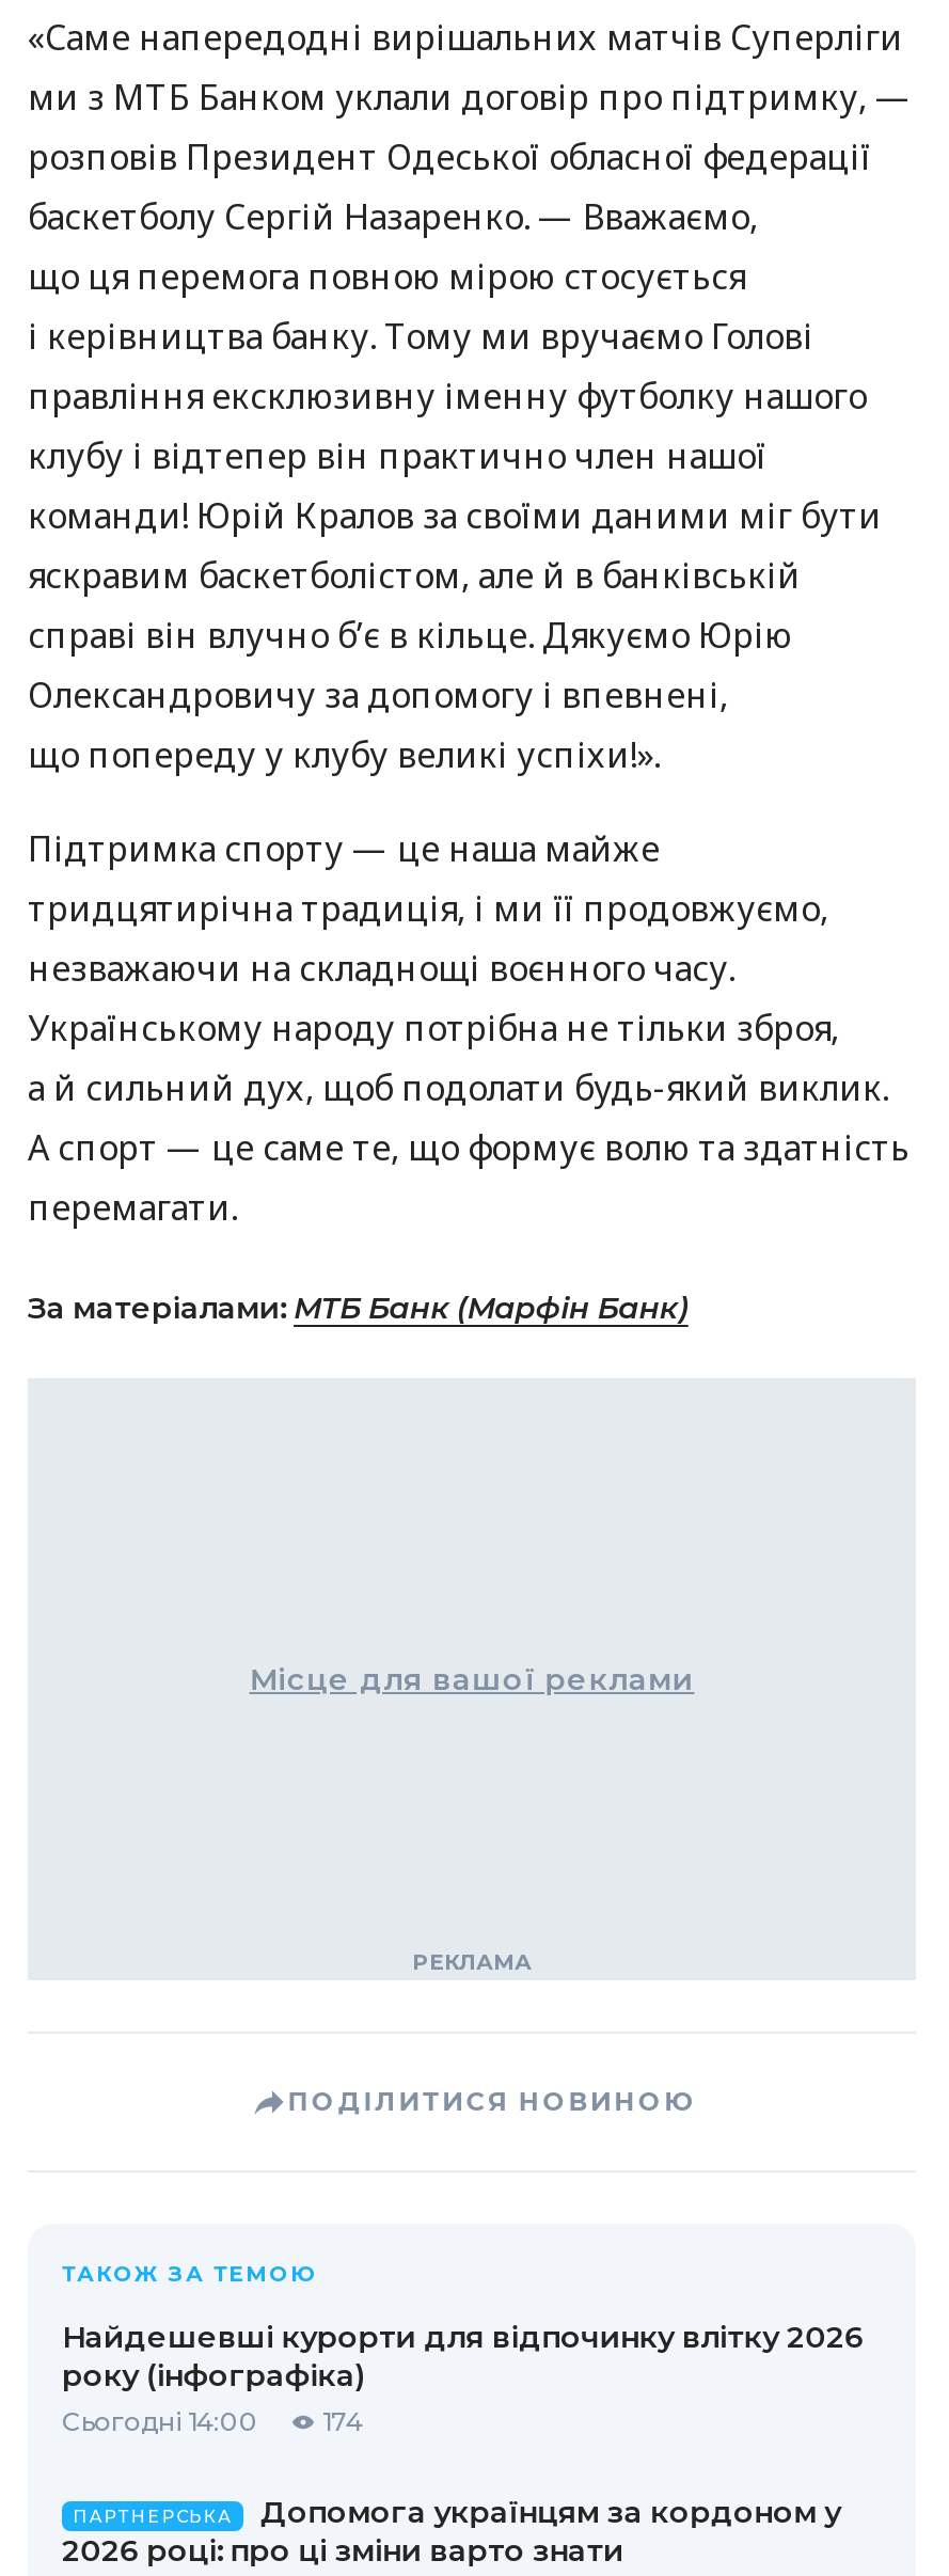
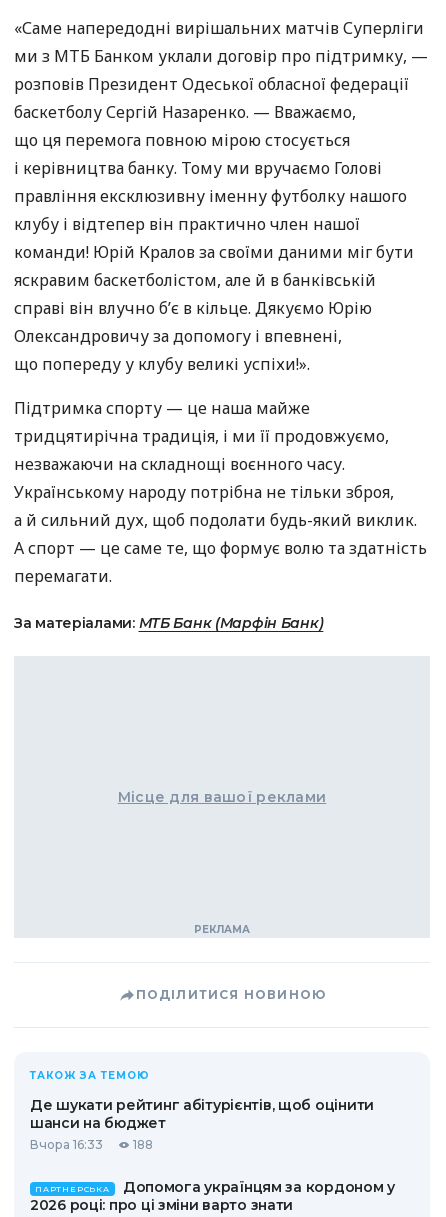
[62,2318,863,2437] Найдешевші курорти для відпочинку влітку 2026 | року (інфографіка) | Сьогодні 14:00 | 174 -> [30,1096,374,1152] Де шукати рейтинг абітурієнтів, щоб оцінити | шанси на бюджет | Вчора 16:33 | 188

